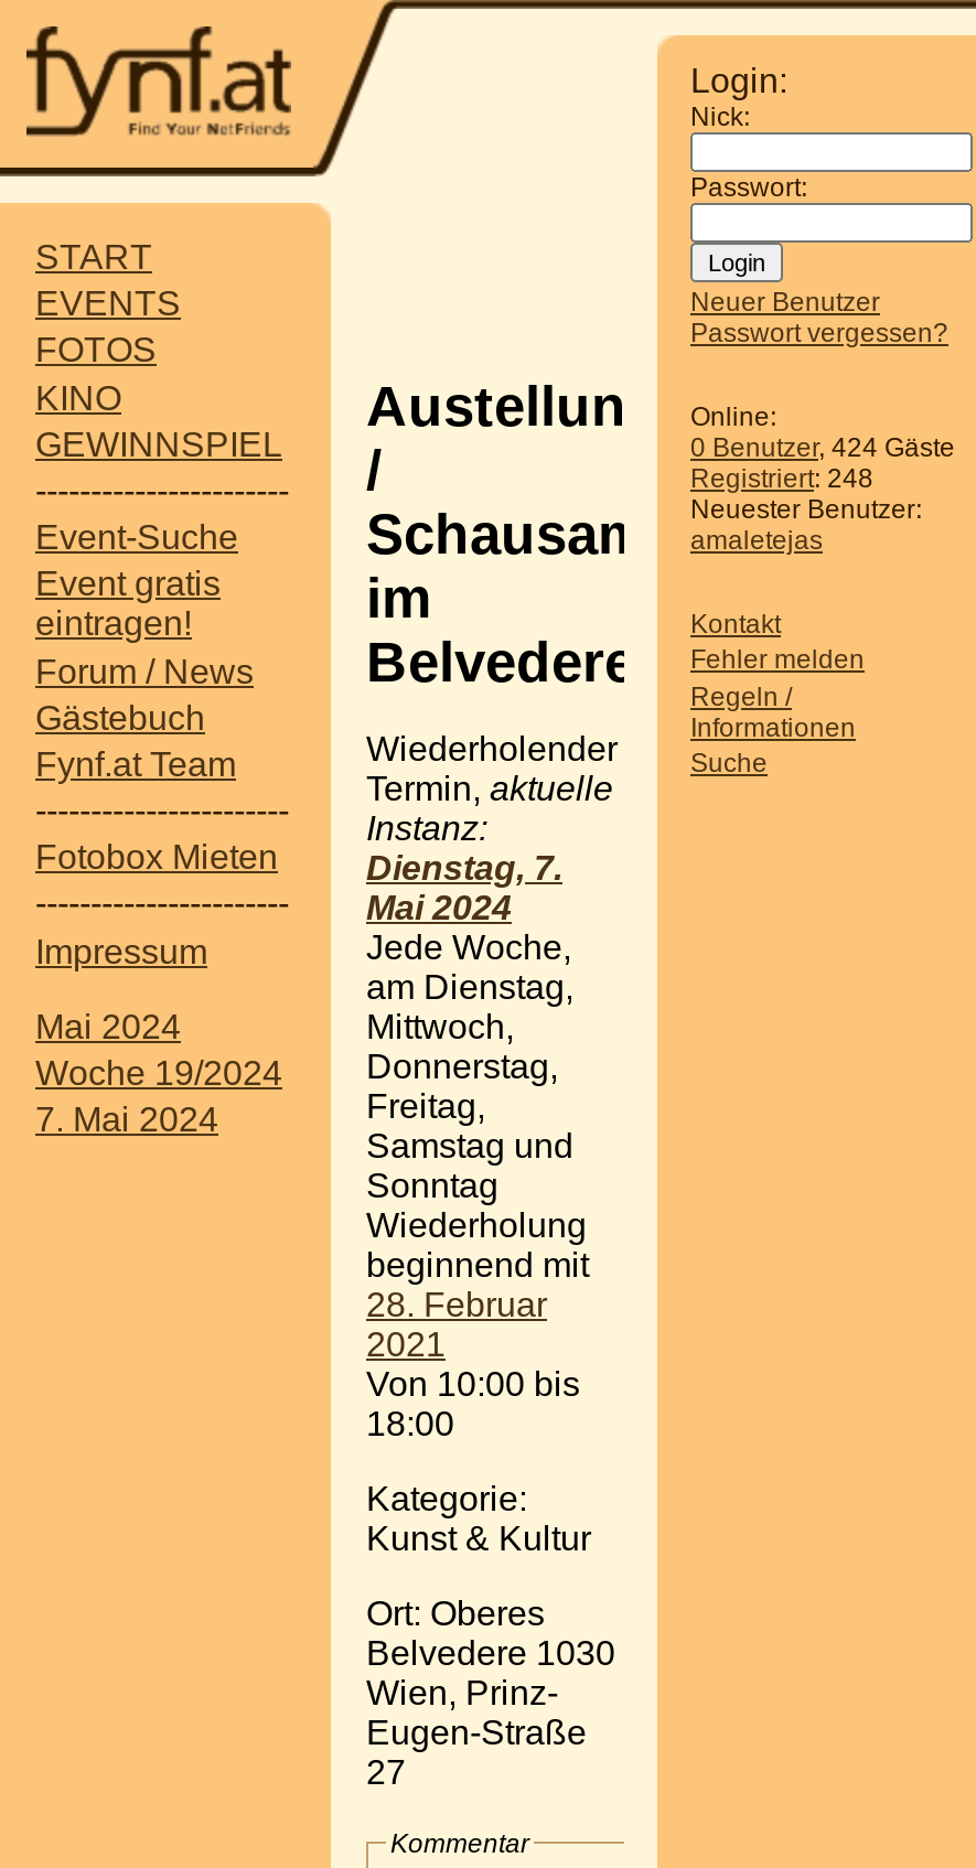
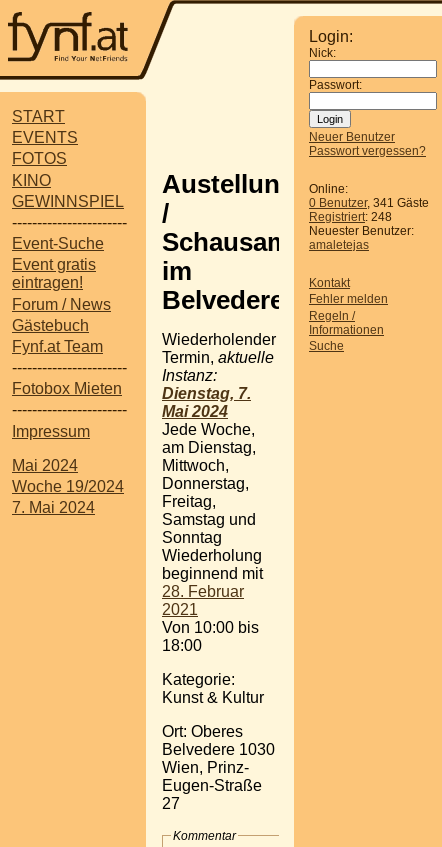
[690,432,955,463] 0 Benutzer, 424 Gäste -> [309,196,429,210] 0 Benutzer, 341 Gäste

